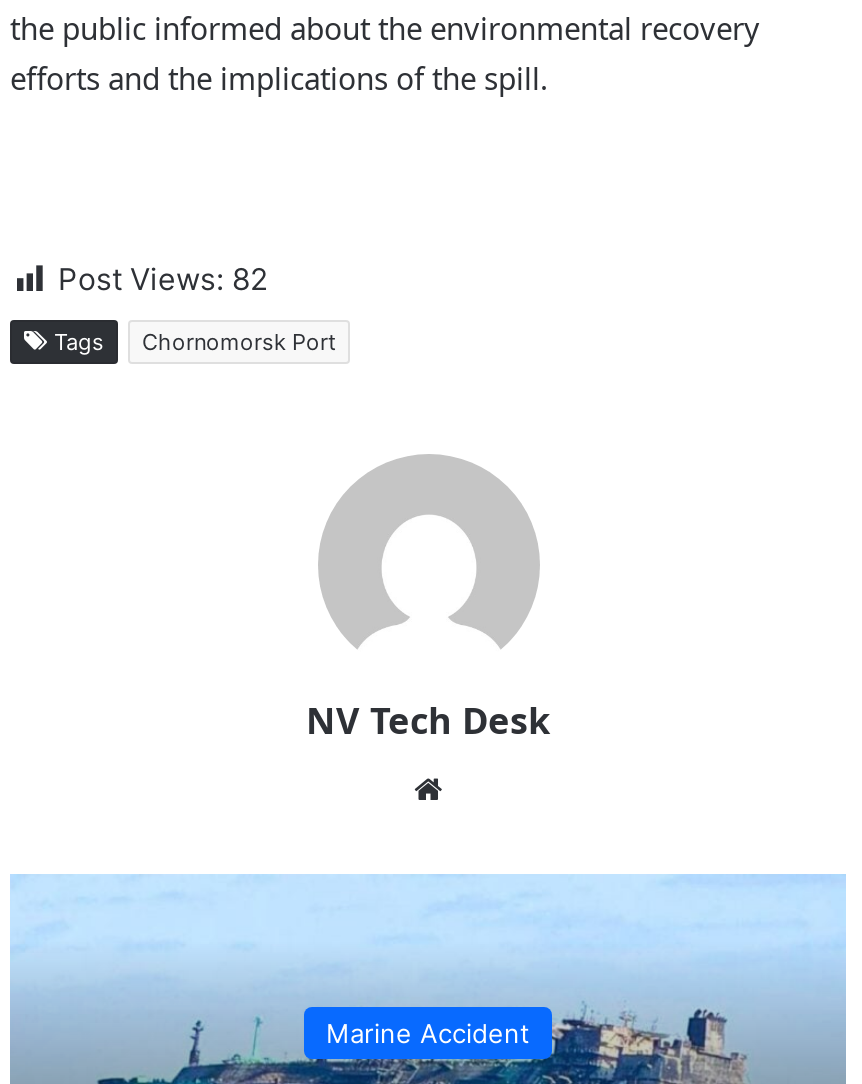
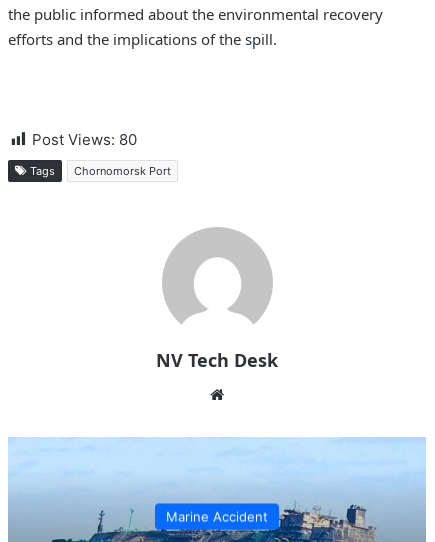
[58,260,268,298] Post Views: 82 -> [32,130,137,149] Post Views: 80

